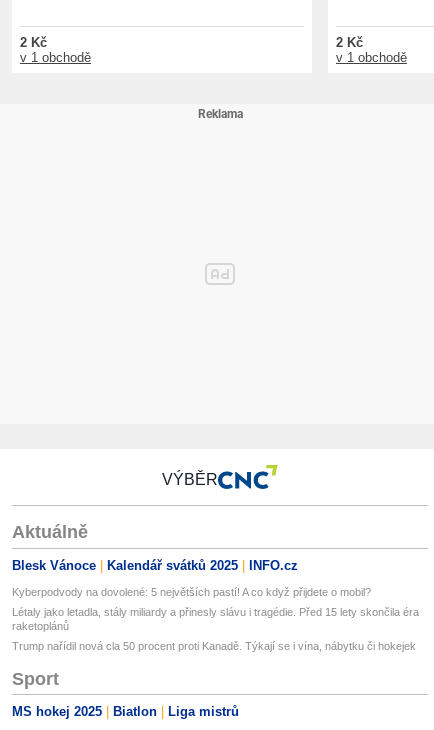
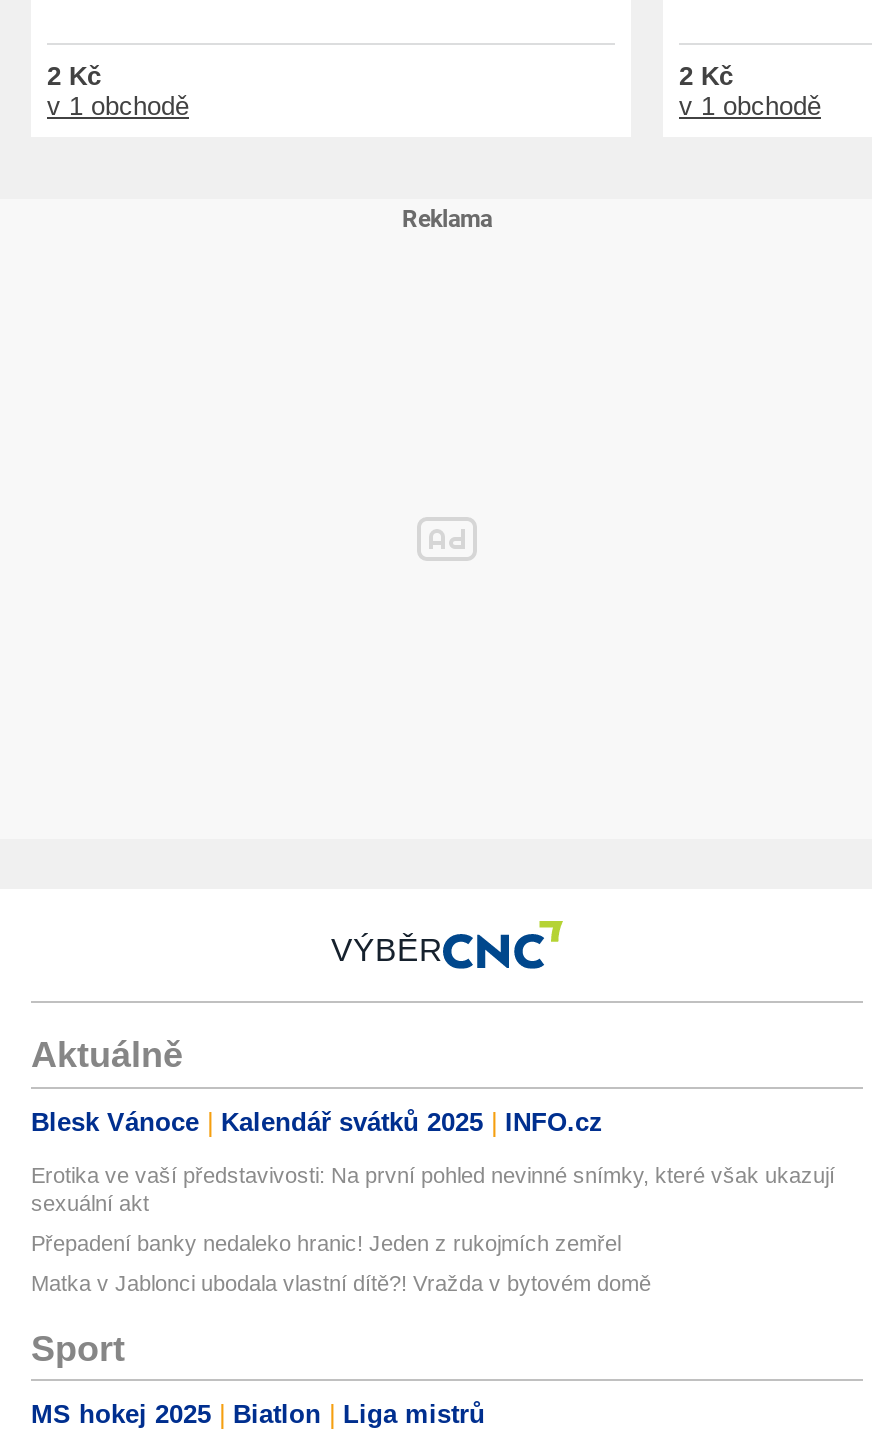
[12,586,371,598] Kyberpodvody na dovolené: 5 největších pastí! A co když přijdete o mobil? -> [31,1163,835,1215] Erotika ve vaší představivosti: Na první pohled nevinné snímky, které však ukazují | sexuální akt
[12,606,419,632] Létaly jako letadla, stály miliardy a přinesly slávu i tragédie. Před 15 lety skončila éra | raketoplánů -> [31,1231,621,1255] Přepadení banky nedaleko hranic! Jeden z rukojmích zemřel
[12,640,416,652] Trump nařídil nová cla 50 procent proti Kanadě. Týkají se i vína, nábytku či hokejek -> [31,1271,651,1295] Matka v Jablonci ubodala vlastní dítě?! Vražda v bytovém domě

